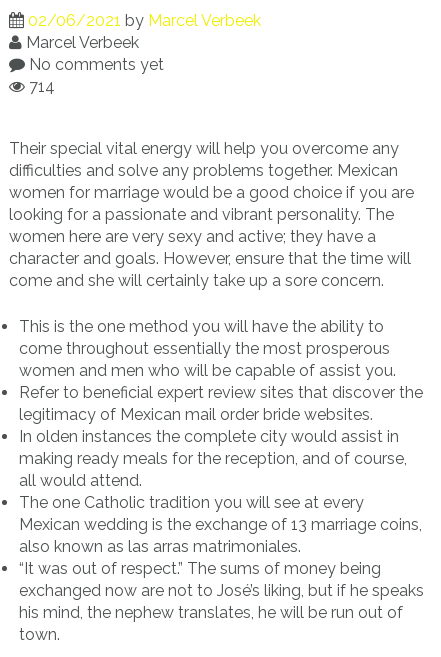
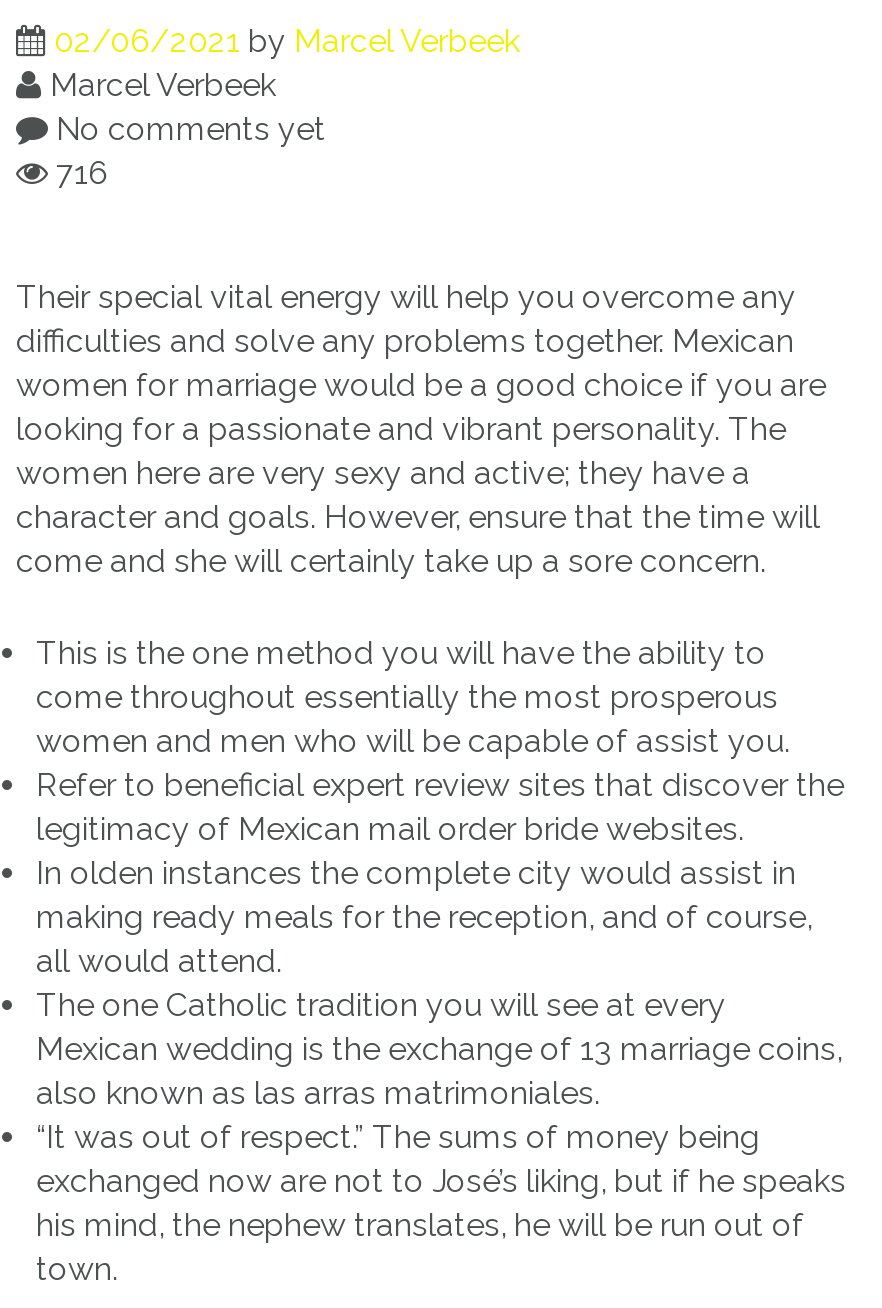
[25,77,55,96] 714 -> [48,154,108,192] 716

